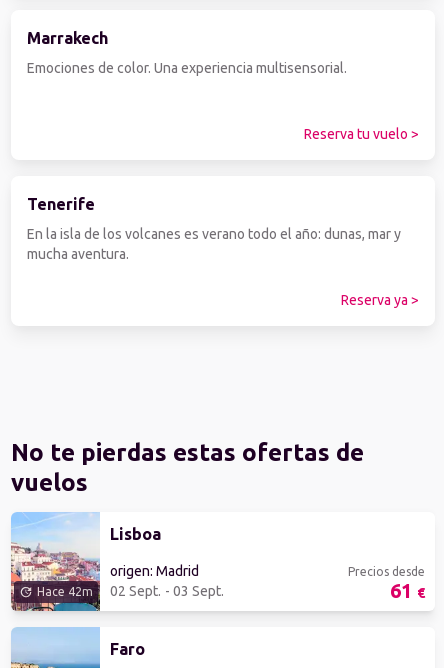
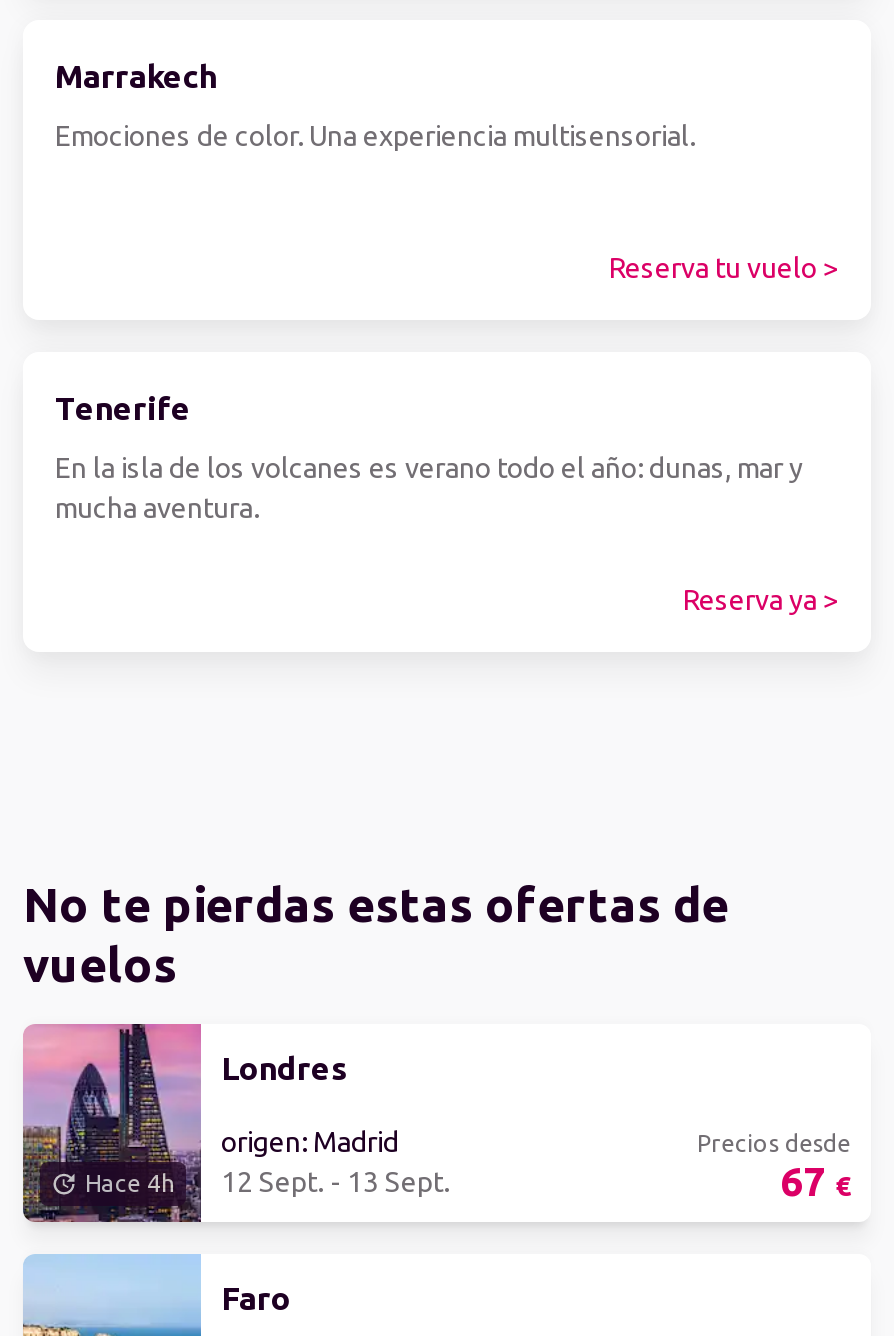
[10,511,100,612] [image] | Hace 42m -> [21,1022,203,1224] [image] | Hace 4h
[110,525,161,543] Lisboa -> [221,1050,347,1086] Londres
[110,583,224,599] 02 Sept. - 03 Sept. -> [221,1166,449,1198] 12 Sept. - 13 Sept.
[390,579,425,602] 61 € -> [781,1158,851,1204] 67 €

